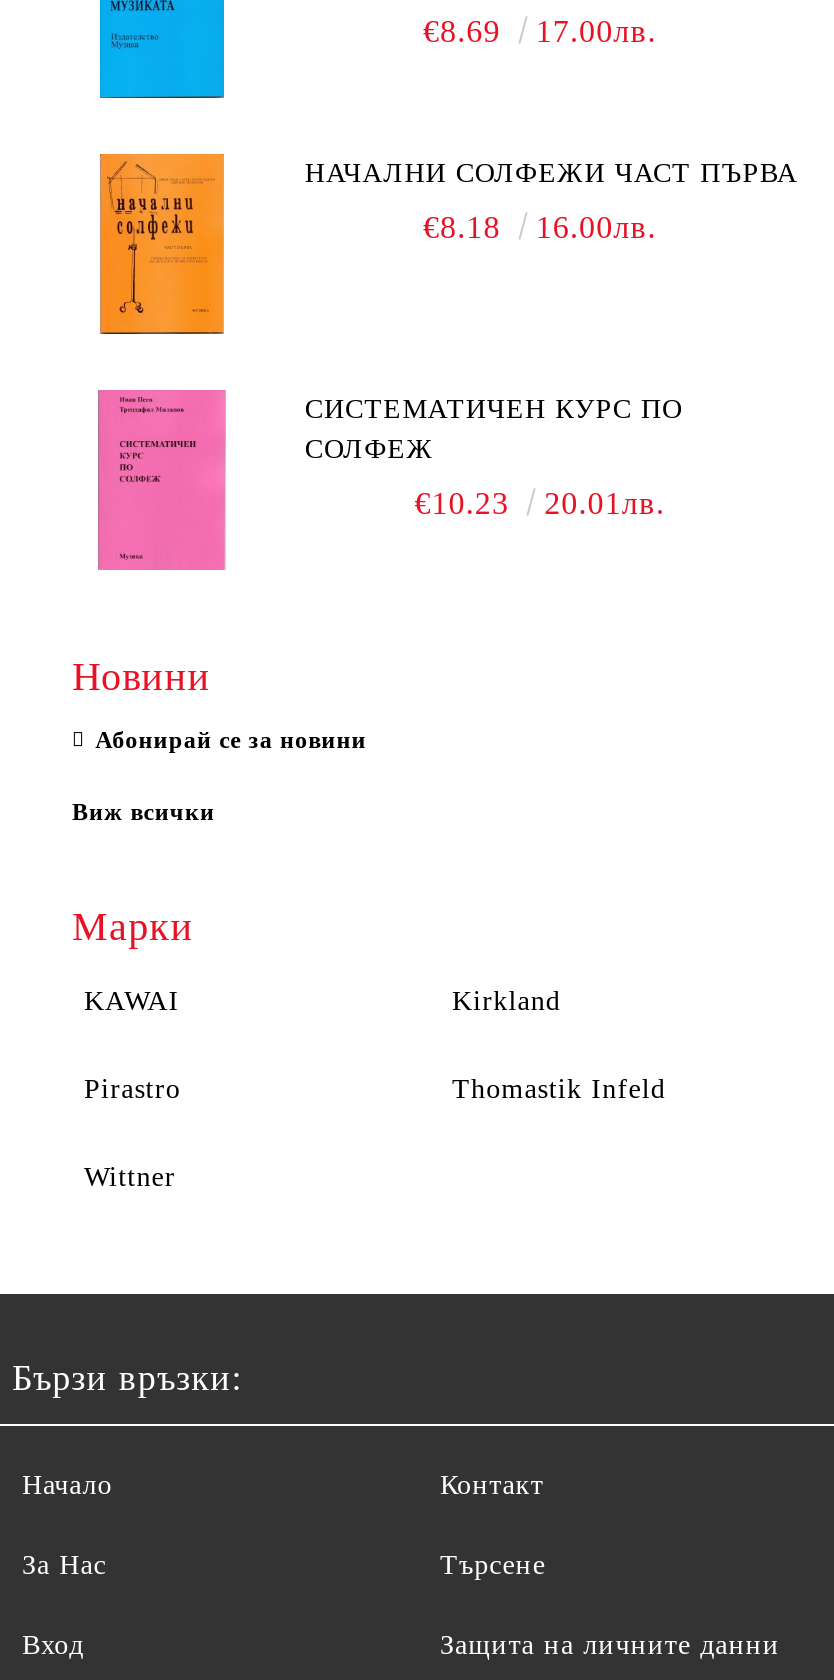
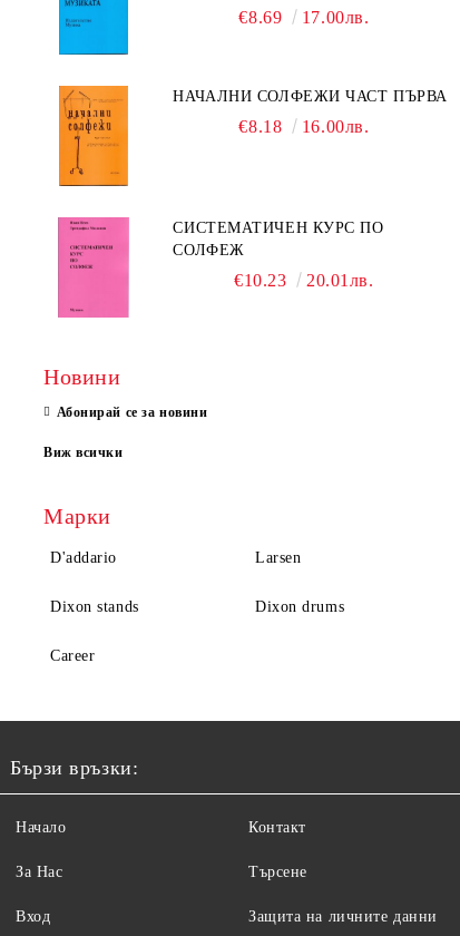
[84,987,561,1017] KAWAI | Kirkland -> [50,550,301,567] D'addario | Larsen
[84,1075,666,1105] Pirastro | Thomastik Infeld -> [50,599,344,616] Dixon stands | Dixon drums
[84,1163,176,1193] Wittner -> [50,648,95,665] Career

